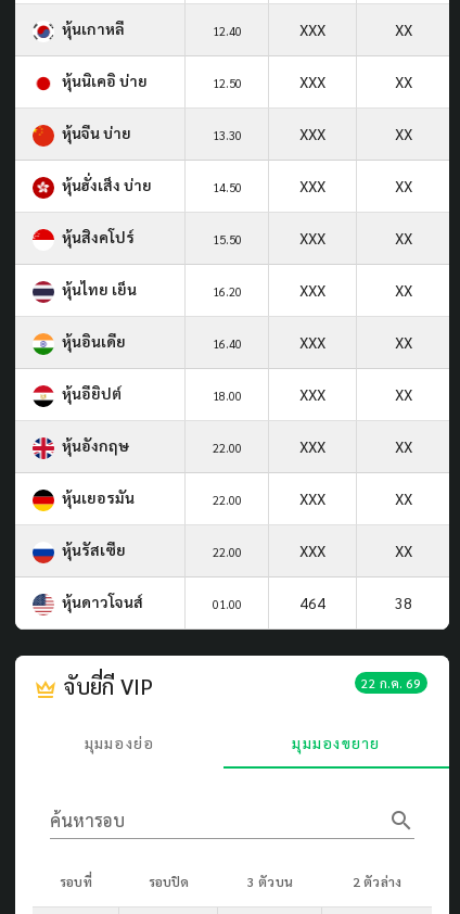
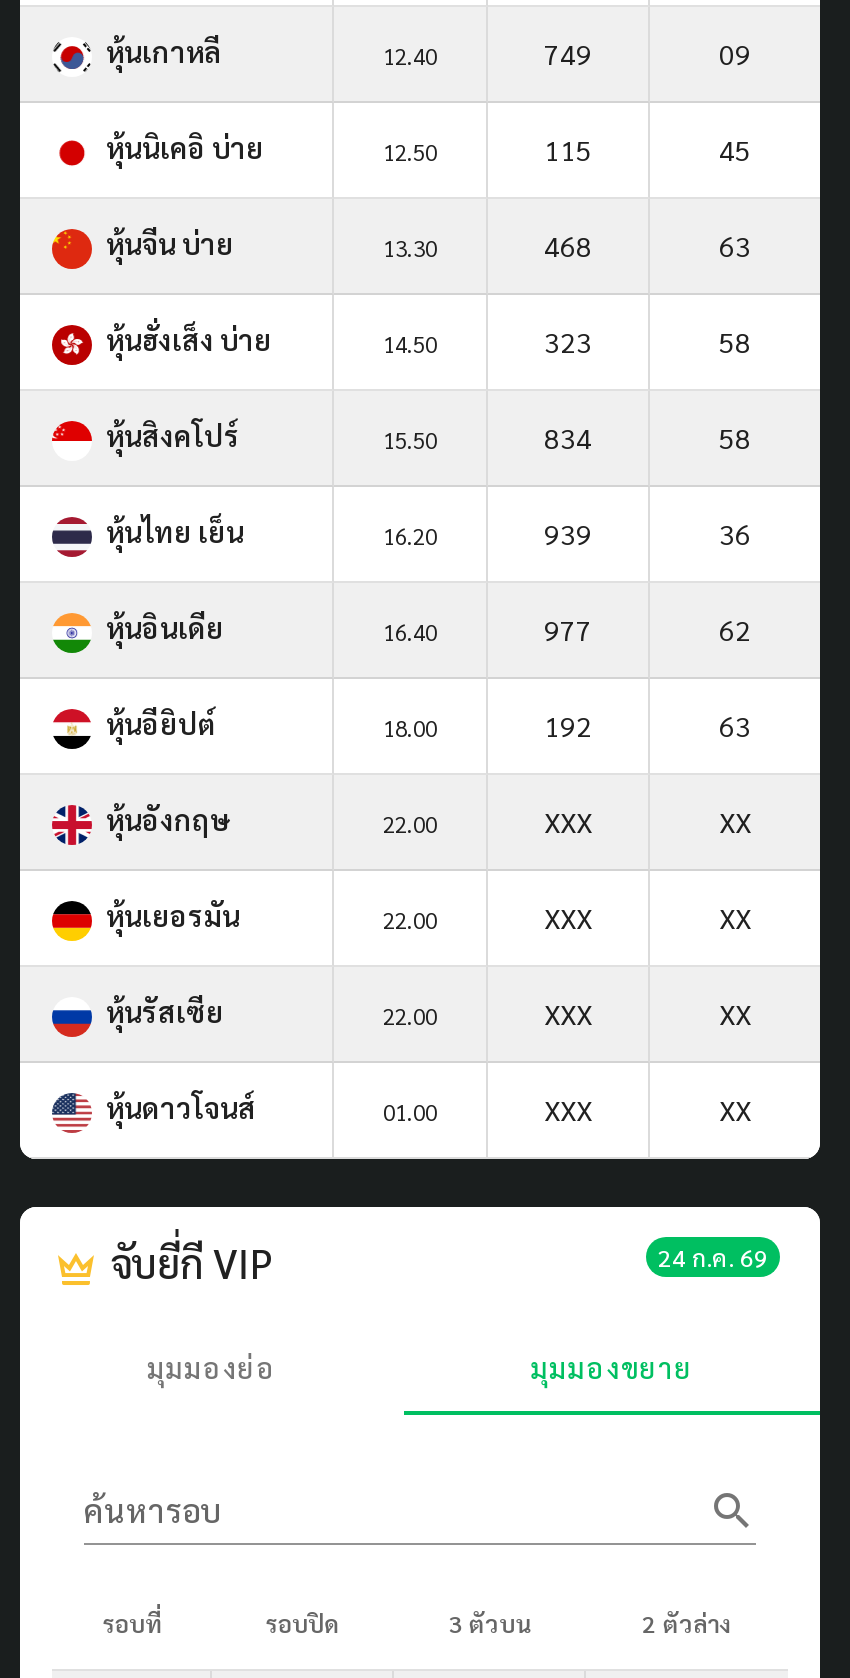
[299,19,412,39] XXX | XX -> [544,35,751,71] 749 | 09
[299,71,412,91] XXX | XX -> [544,131,751,167] 115 | 45
[299,124,412,143] XXX | XX -> [544,227,751,263] 468 | 63
[299,176,412,195] XXX | XX -> [544,323,751,359] 323 | 58
[299,228,412,247] XXX | XX -> [544,419,751,455] 834 | 58
[299,280,412,299] XXX | XX -> [544,515,751,551] 939 | 36
[299,332,412,351] XXX | XX -> [544,611,751,647] 977 | 62
[299,384,412,404] XXX | XX -> [544,707,751,743] 192 | 63
[299,592,412,612] 464 | 38 -> [544,1091,751,1127] XXX | XX
[361,674,421,691] 22 ก.ค. 69 -> [658,1241,768,1273] 24 ก.ค. 69

